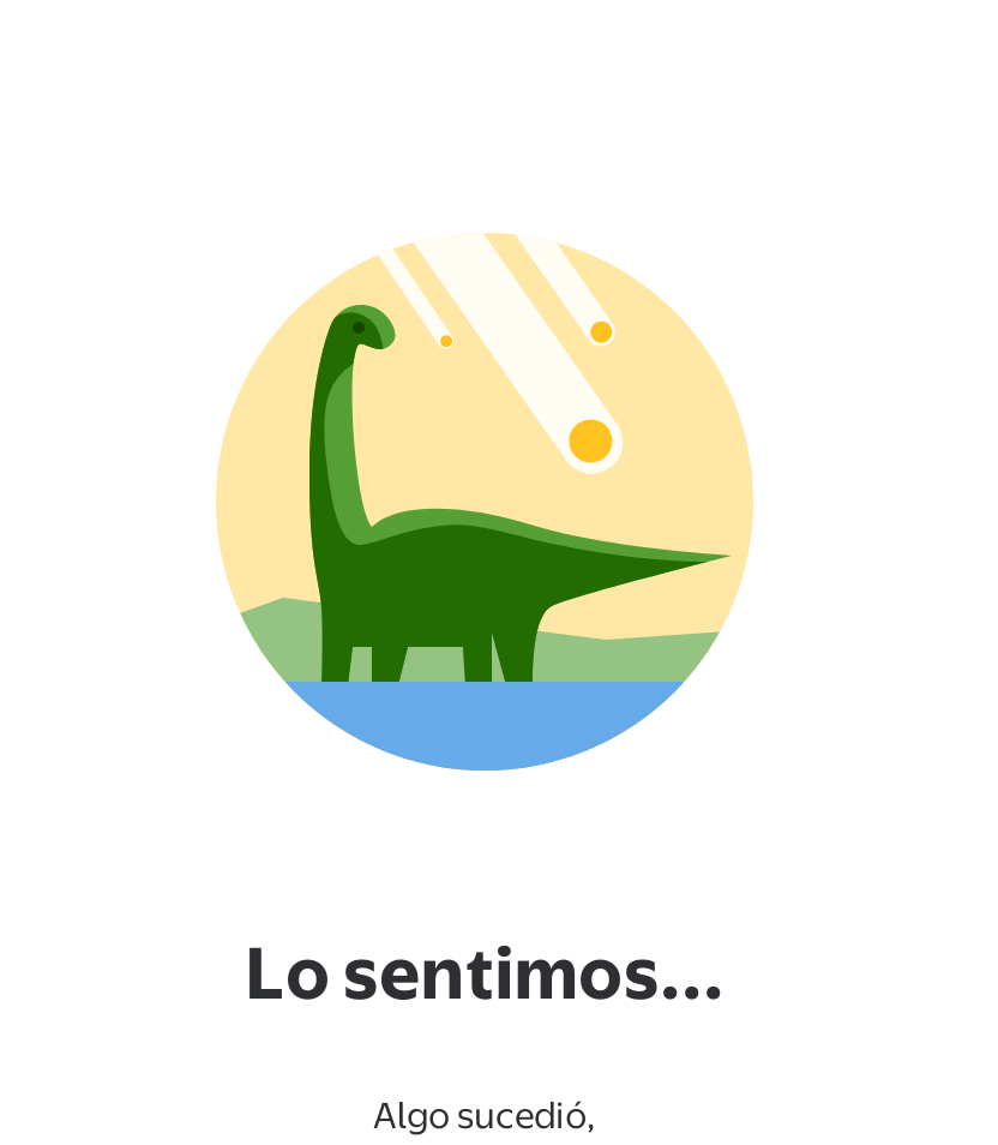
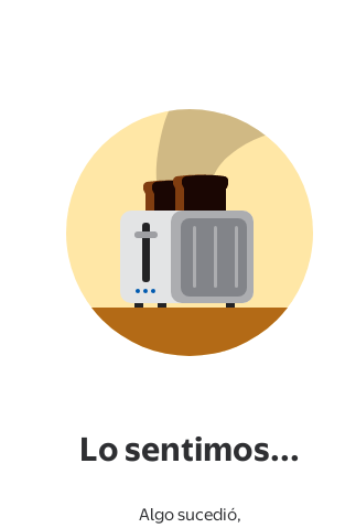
[240,235,729,773] [image] -> [78,109,300,357] [image]

